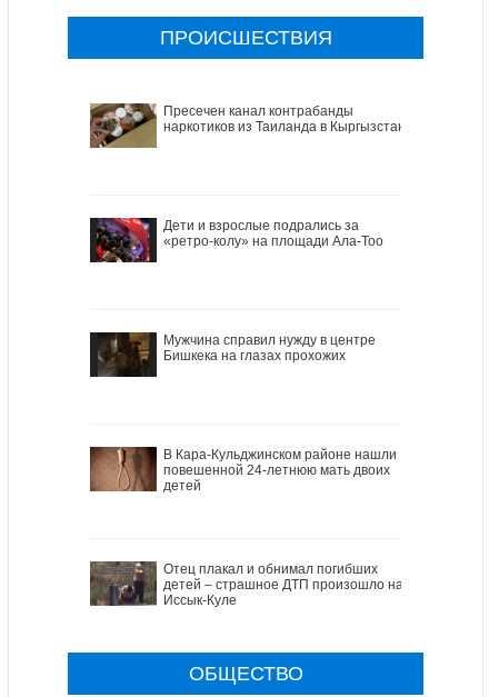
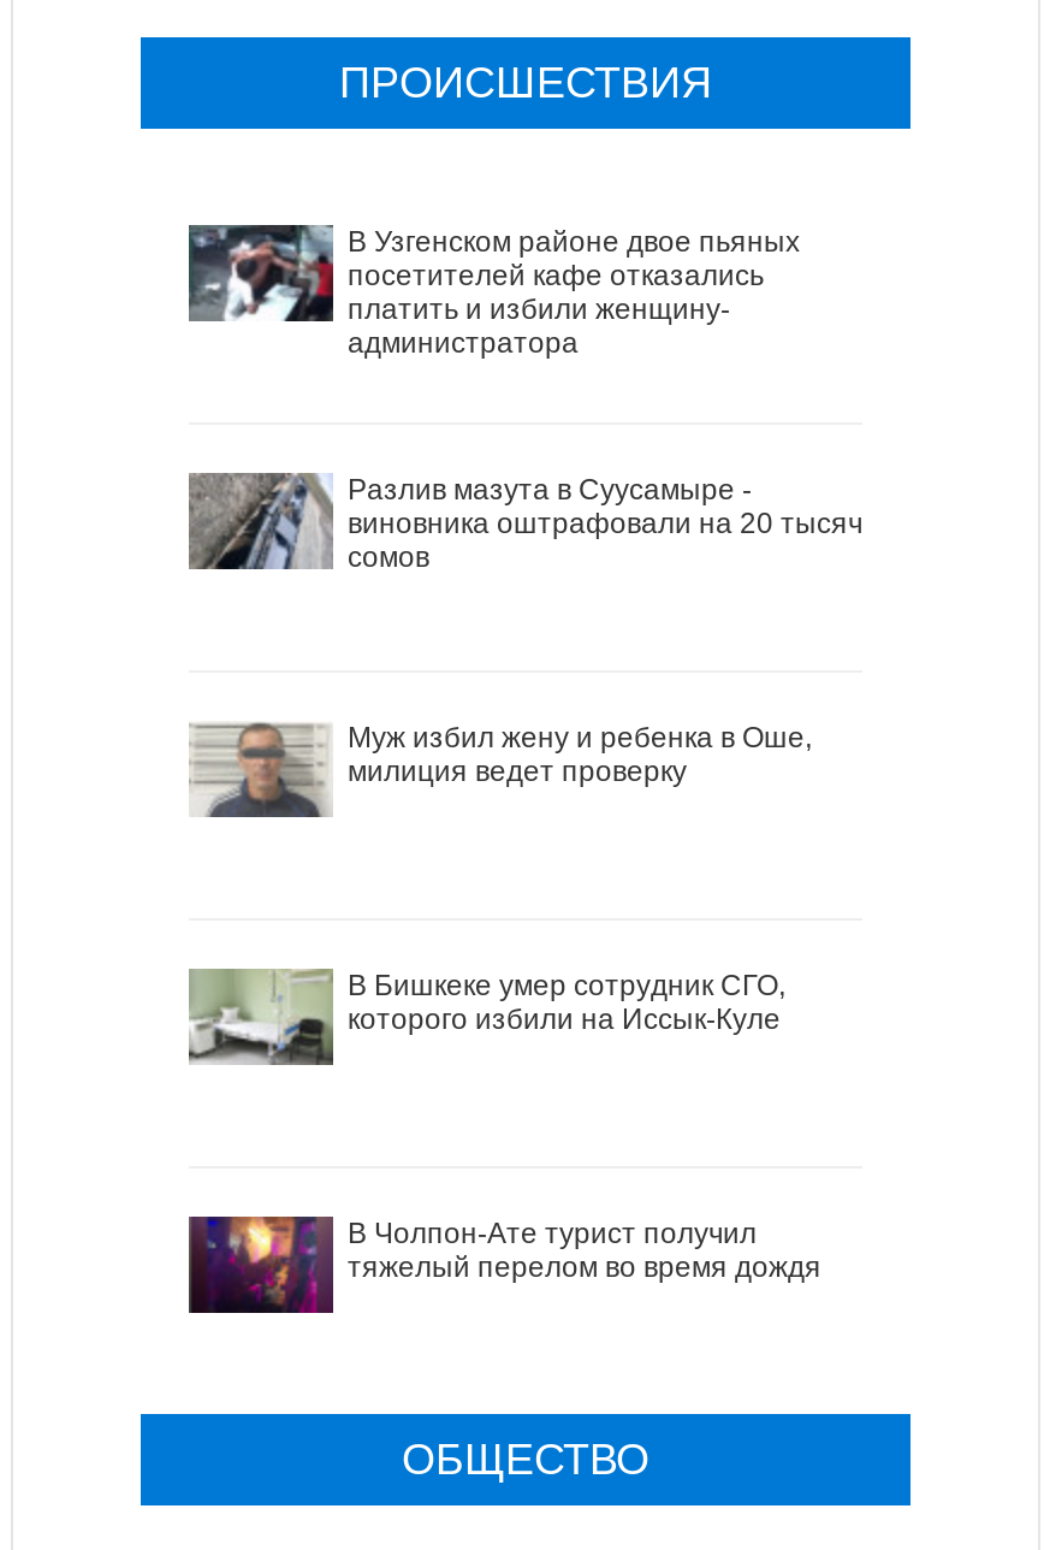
[89,103,406,149] [image] | Пресечен канал контрабанды | наркотиков из Таиланда в Кыргызстан -> [186,225,800,360] [image] | В Узгенском районе двое пьяных | посетителей кафе отказались | платить и избили женщину- | администратора
[90,217,383,263] [image] | Дети и взрослые подрались за | «ретро-колу» на площади Ала-Тоо -> [189,471,862,574] [image] | Разлив мазута в Суусамыре - | виновника оштрафовали на 20 тысяч | сомов
[89,331,376,378] [image] | Мужчина справил нужду в центре | Бишкека на глазах прохожих -> [189,721,812,817] [image] | Муж избил жену и ребенка в Оше, | милиция ведет проверку
[89,447,397,494] [image] | В Кара-Кульджинском районе нашли | повешенной 24-летнюю мать двоих | детей -> [189,969,785,1065] [image] | В Бишкеке умер сотрудник СГО, | которого избили на Иссык-Куле
[90,560,403,608] [image] | Отец плакал и обнимал погибших | детей – страшное ДТП произошло на | Иссык-Куле -> [191,1214,821,1315] [image] | В Чолпон-Ате турист получил | тяжелый перелом во время дождя

